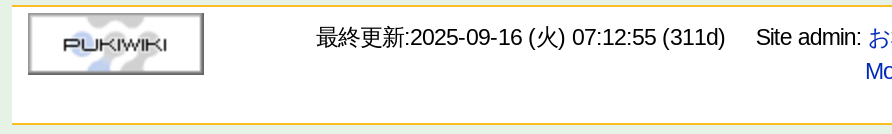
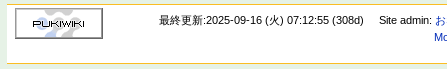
[316,25,726,49] 最終更新:2025-09-16 (火) 07:12:55 (311d) -> [159,14,364,26] 最終更新:2025-09-16 (火) 07:12:55 (308d)

